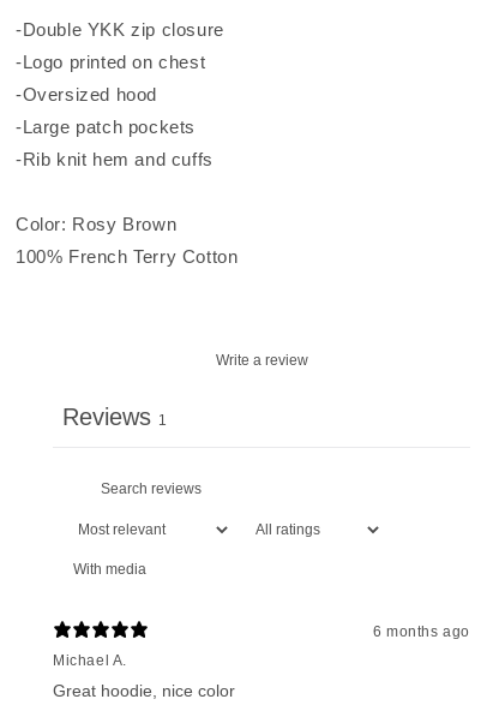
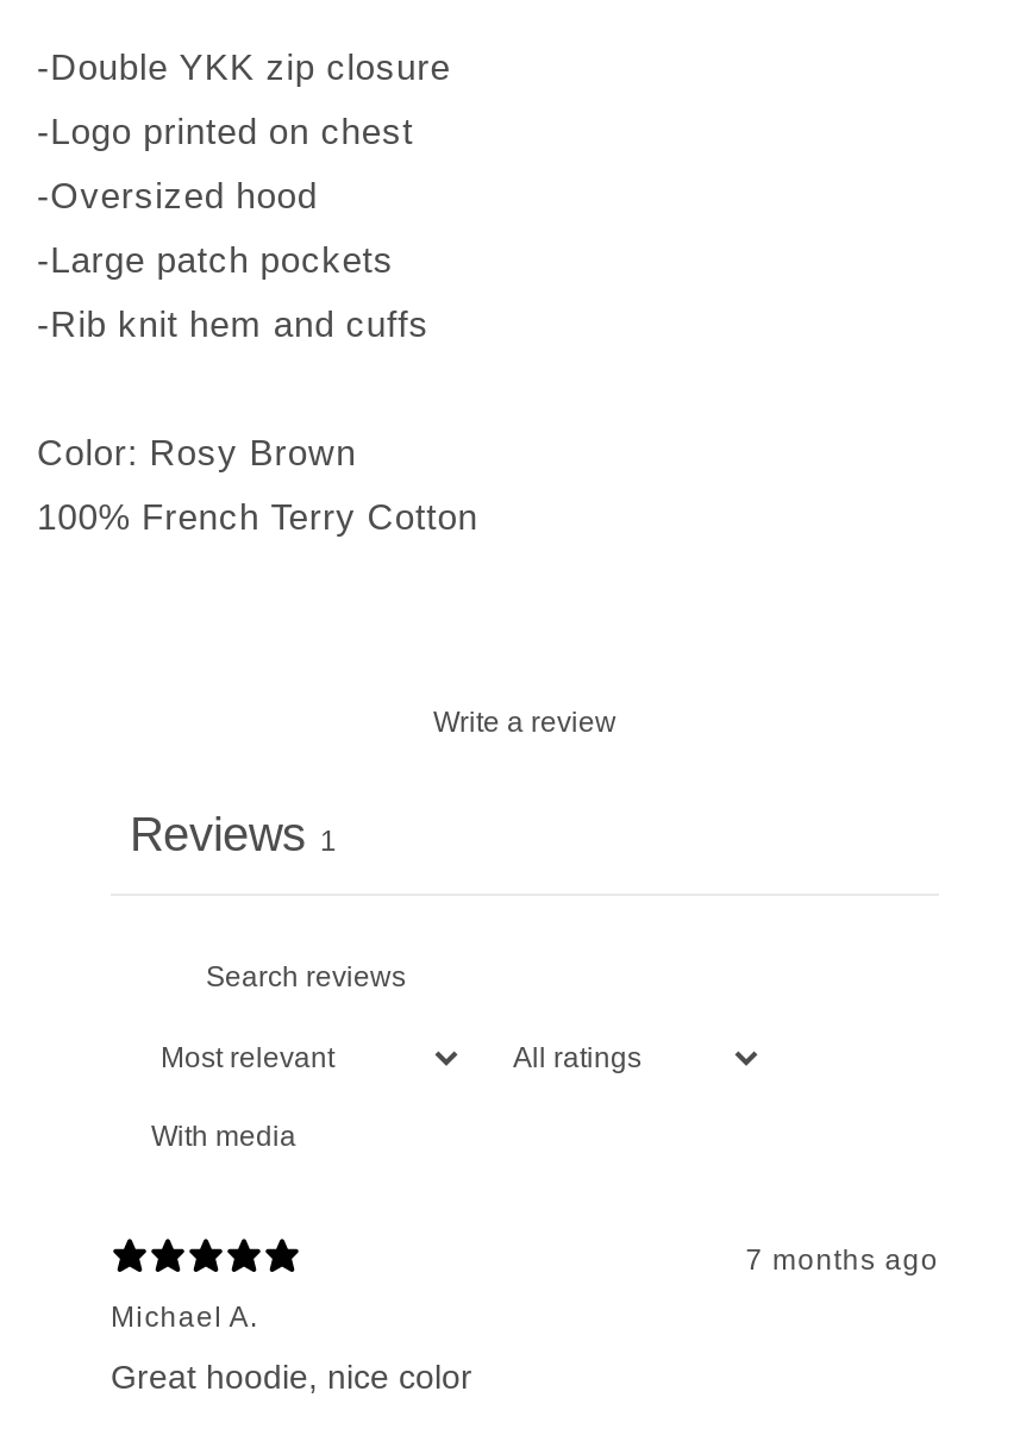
[373,623,470,640] 6 months ago -> [746,1243,939,1276] 7 months ago

